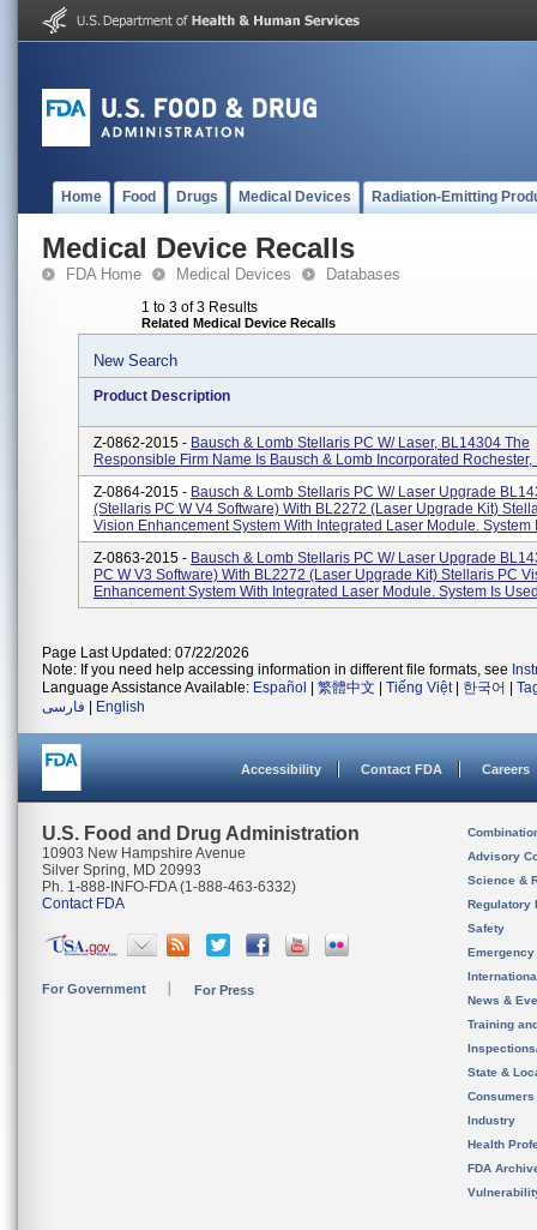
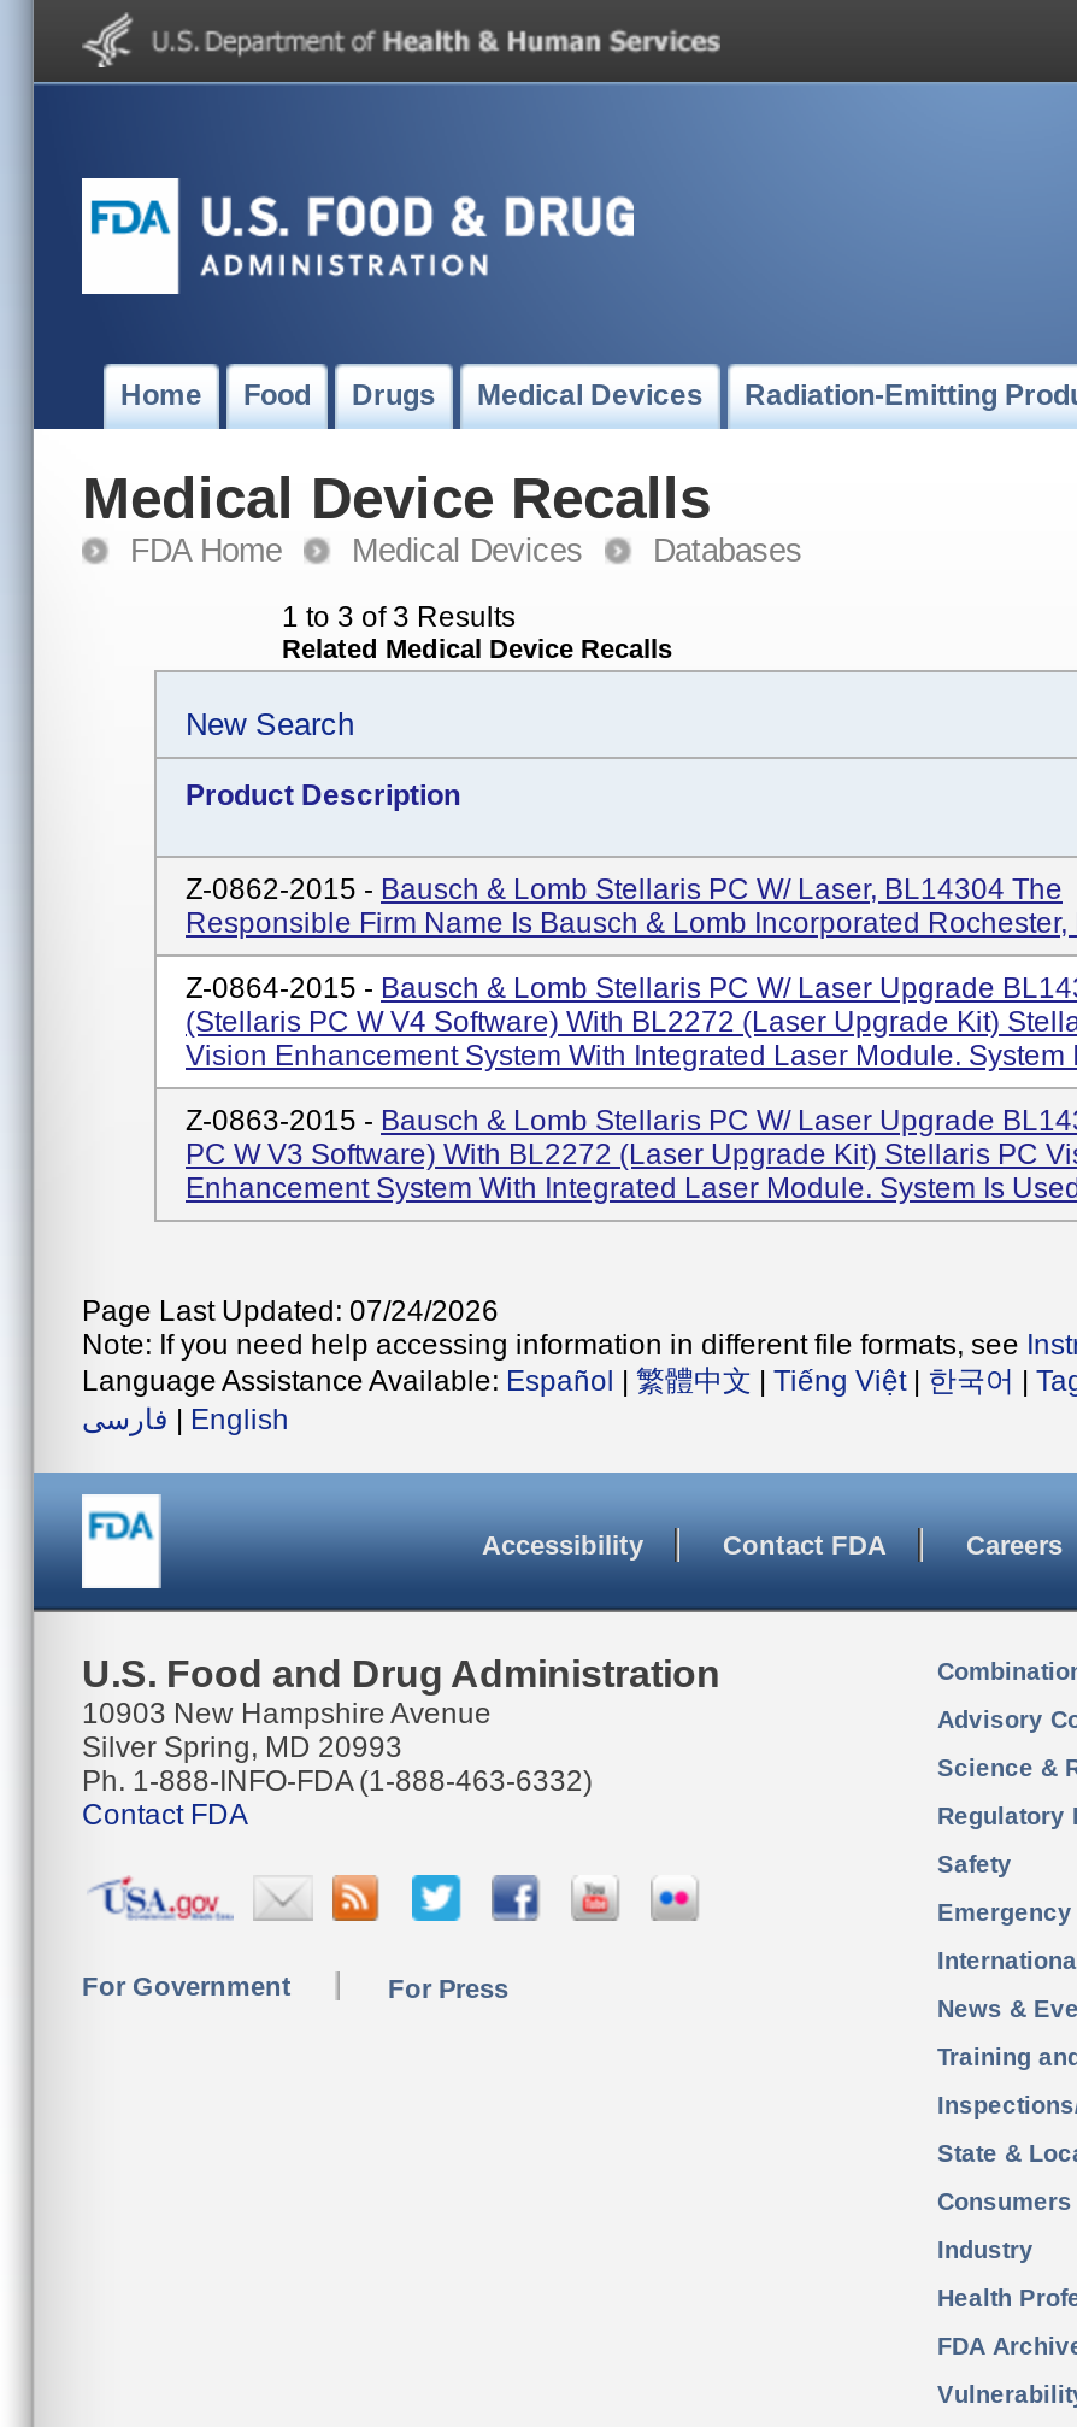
[42,644,249,661] Page Last Updated: 07/22/2026 -> [82,1294,499,1328] Page Last Updated: 07/24/2026

